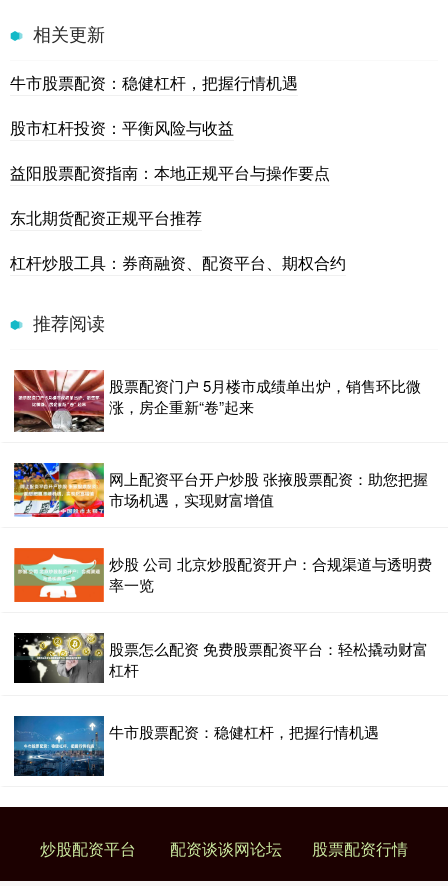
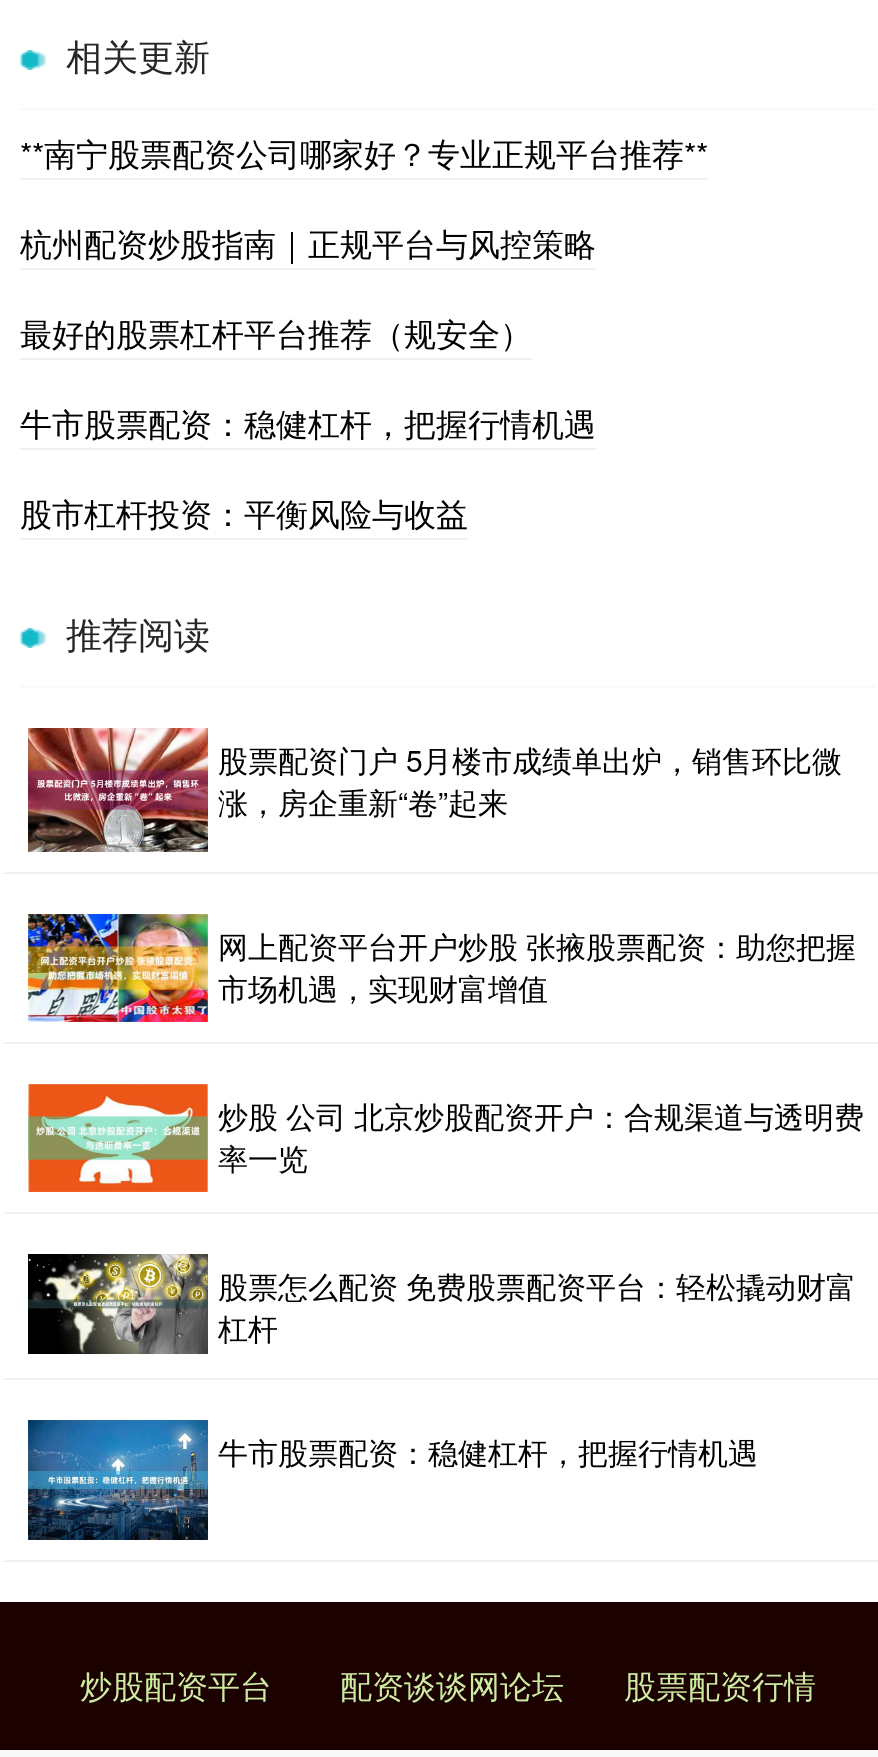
none -> [20,130,708,356] **南宁股票配资公司哪家好？专业正规平台推荐** | 杭州配资炒股指南｜正规平台与风控策略 | 最好的股票杠杆平台推荐（规安全）
moved [10,71,298,139] -> [20,400,596,536]: 牛市股票配资：稳健杠杆，把握行情机遇 | 股市杠杆投资：平衡风险与收益
[10,161,346,274] 益阳股票配资指南：本地正规平台与操作要点 | 东北期货配资正规平台推荐 | 杠杆炒股工具：券商融资、配资平台、期权合约 -> none

